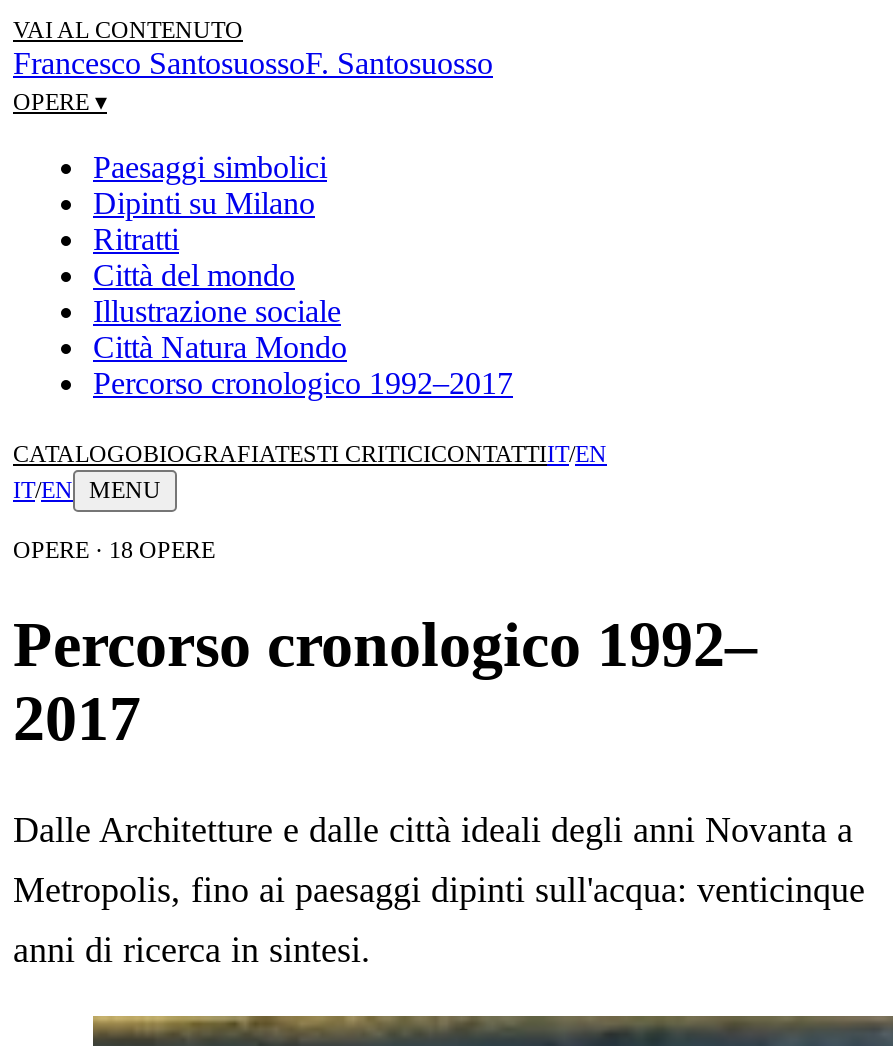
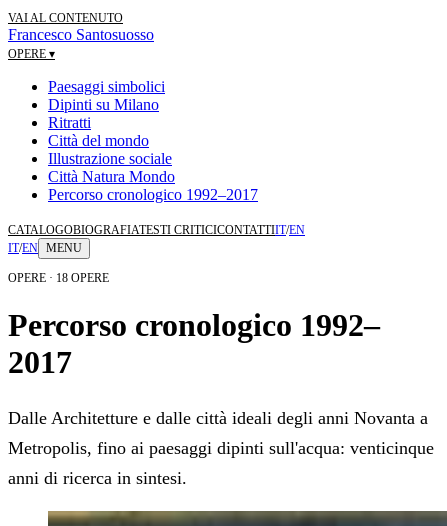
[13,46,493,80] Francesco SantosuossoF. Santosuosso -> [8,26,154,43] Francesco Santosuosso

